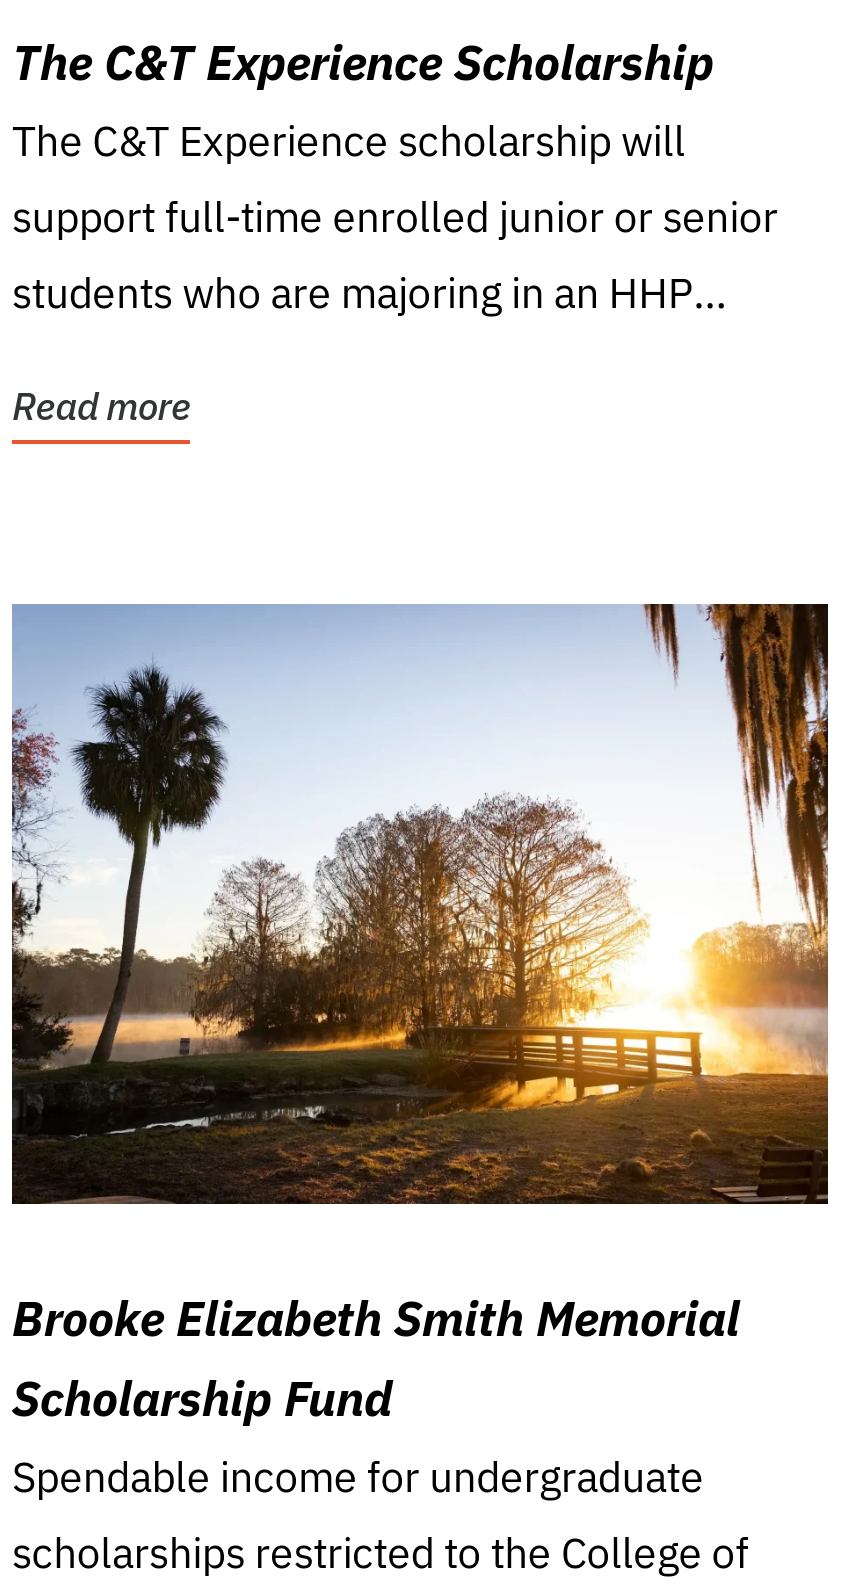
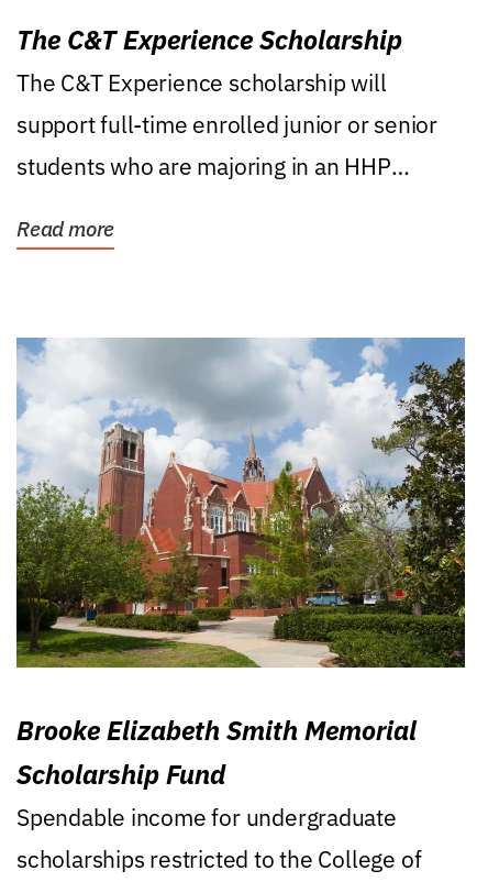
[10,602,830,1206] [image] -> [16,337,466,669] [image]

